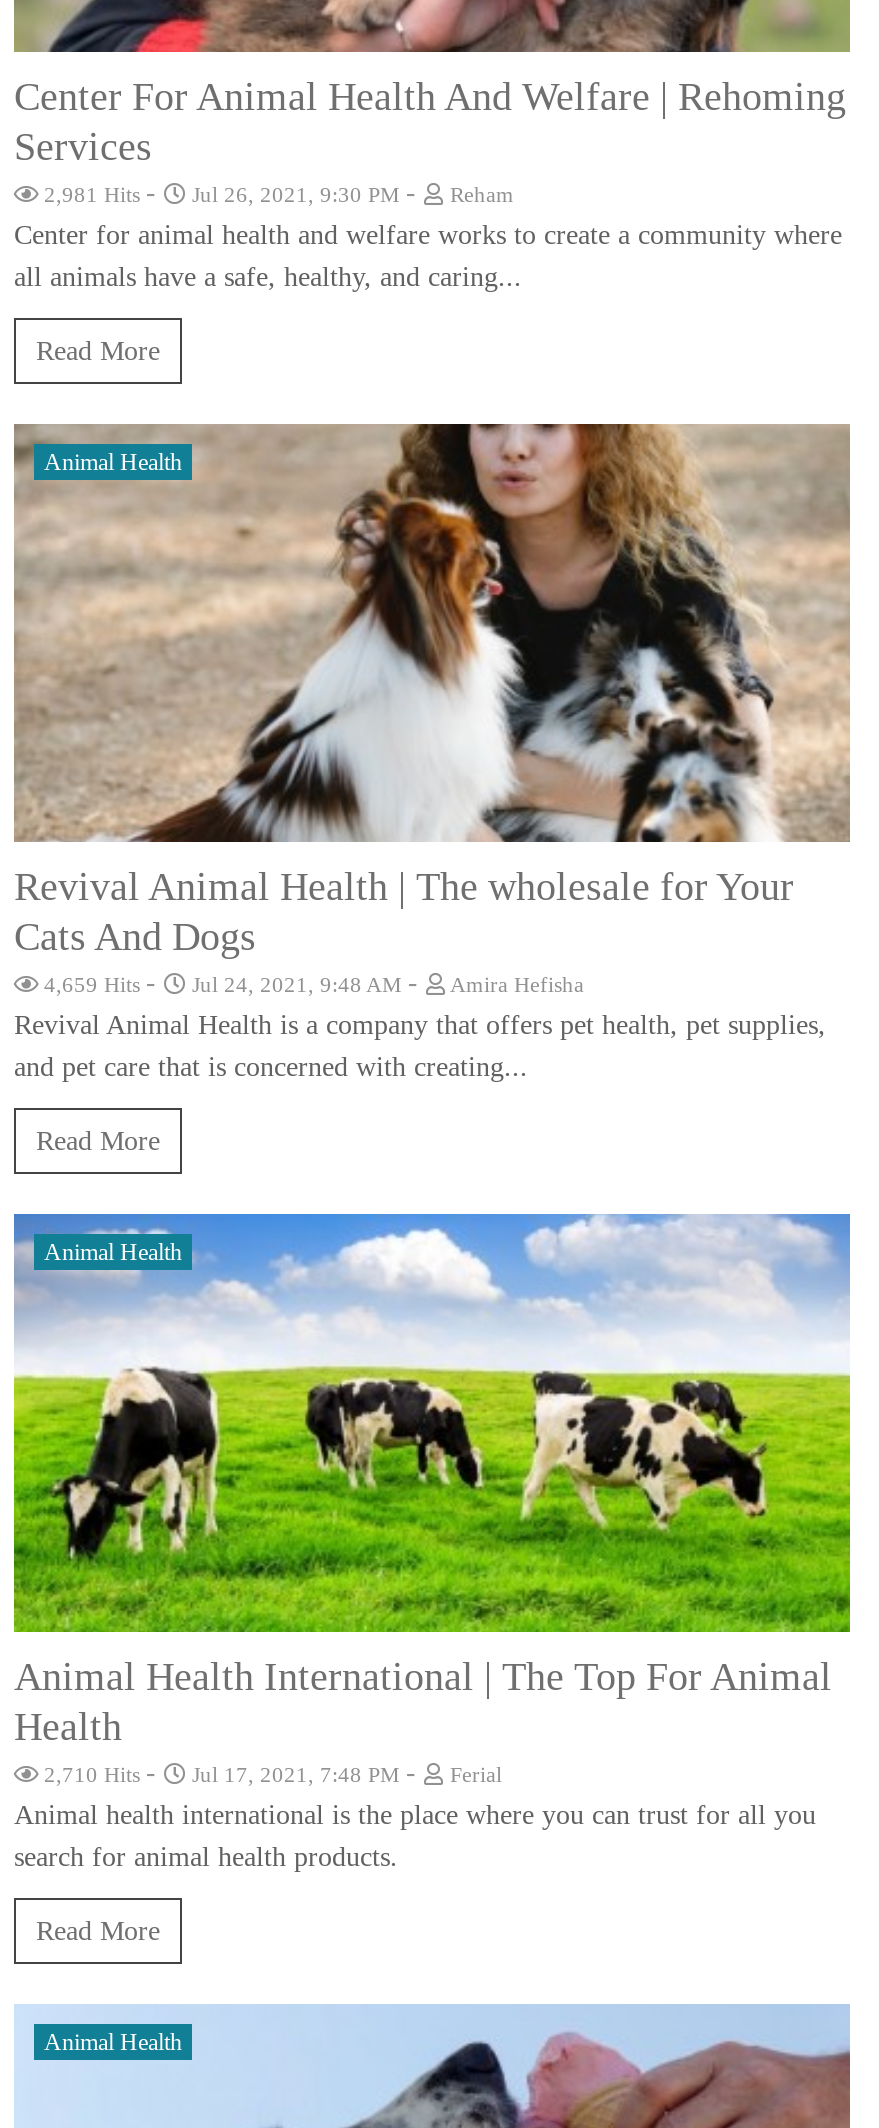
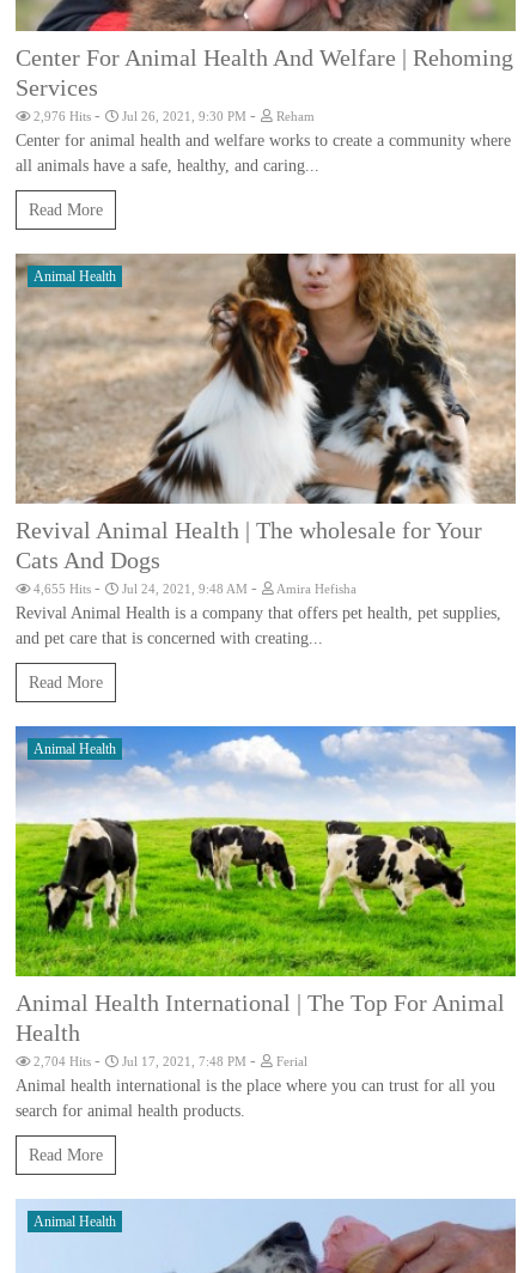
[38,178,514,208] 2,981 Hits - Jul 26, 2021, 9:30 PM - Reham -> [30,107,315,125] 2,976 Hits - Jul 26, 2021, 9:30 PM - Reham
[38,968,584,998] 4,659 Hits - Jul 24, 2021, 9:48 AM - Amira Hefisha -> [30,579,357,597] 4,655 Hits - Jul 24, 2021, 9:48 AM - Amira Hefisha
[38,1758,502,1788] 2,710 Hits - Jul 17, 2021, 7:48 PM - Ferial -> [30,1052,307,1070] 2,704 Hits - Jul 17, 2021, 7:48 PM - Ferial

